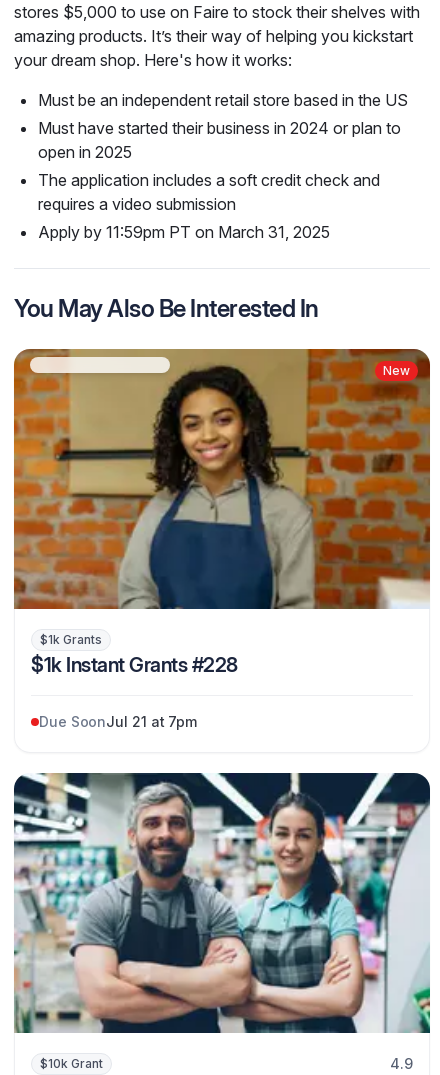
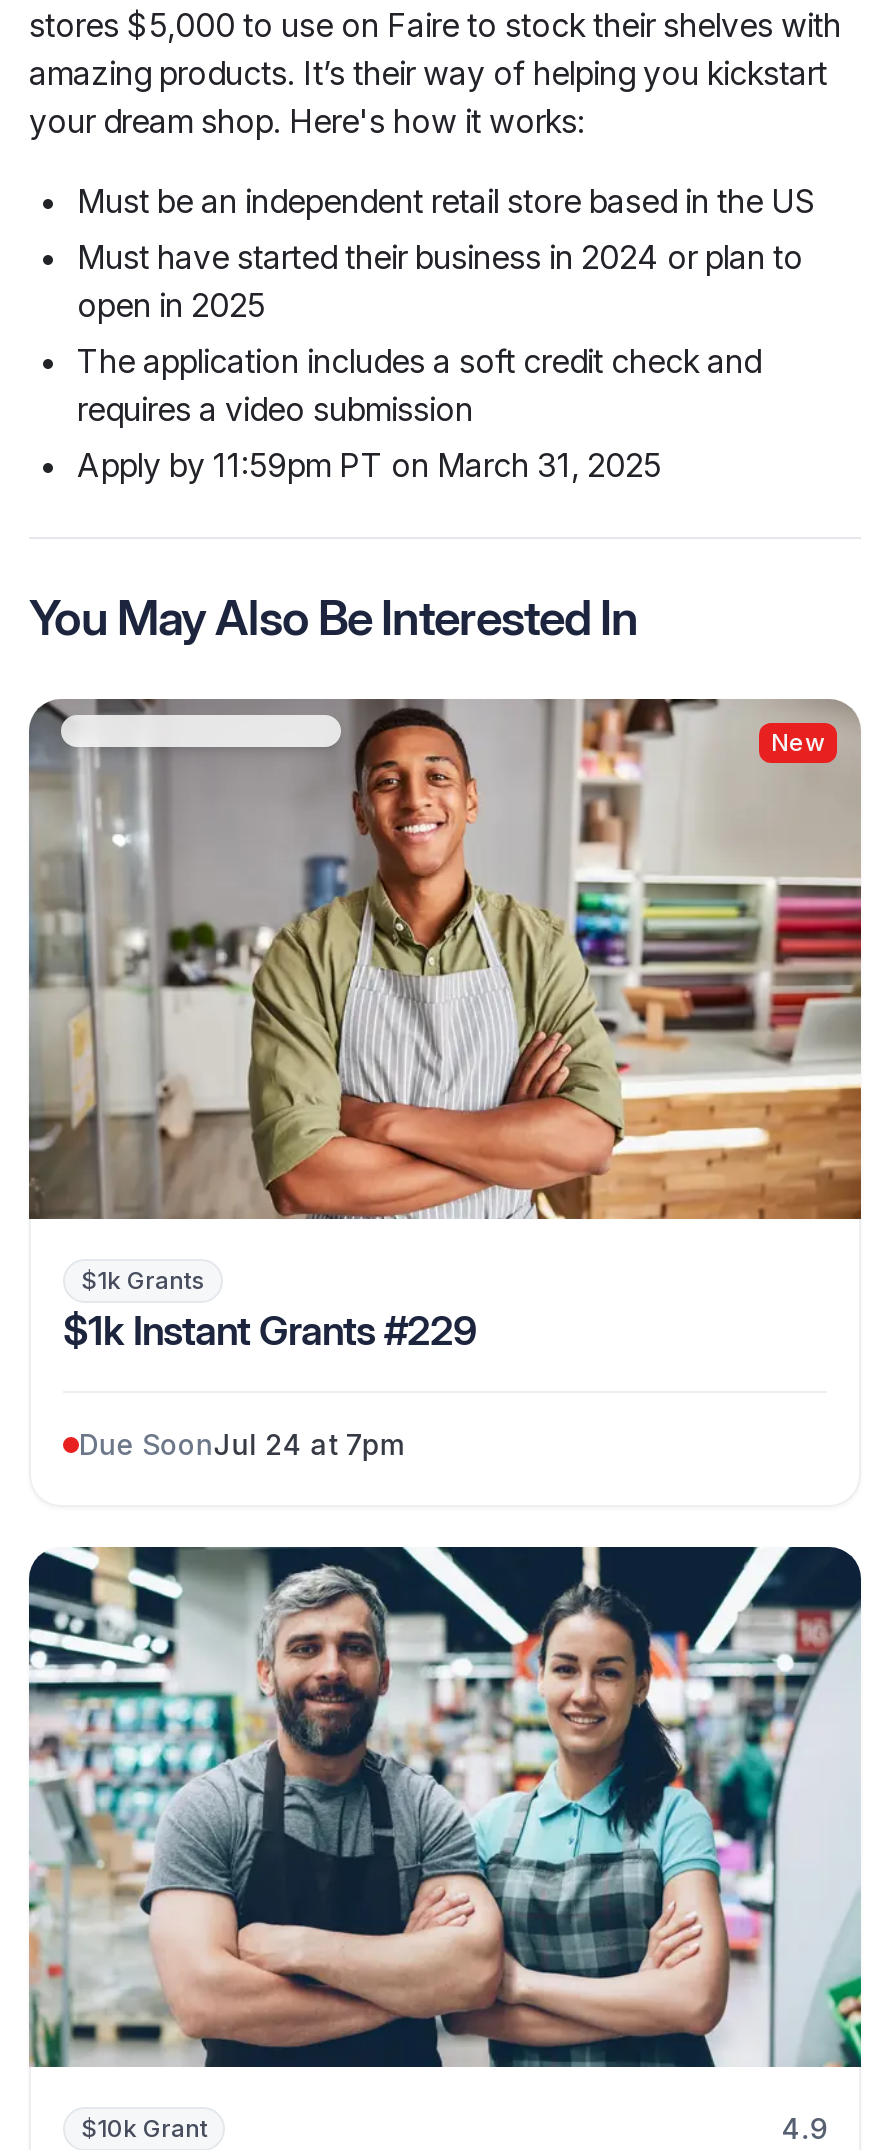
[13,348,431,610] [image] -> [27,696,863,1222] [image]
[31,653,237,677] $1k Instant Grants #228 -> [63,1306,476,1354] $1k Instant Grants #229
[39,713,197,730] Due SoonJul 21 at 7pm -> [79,1426,403,1460] Due SoonJul 24 at 7pm

